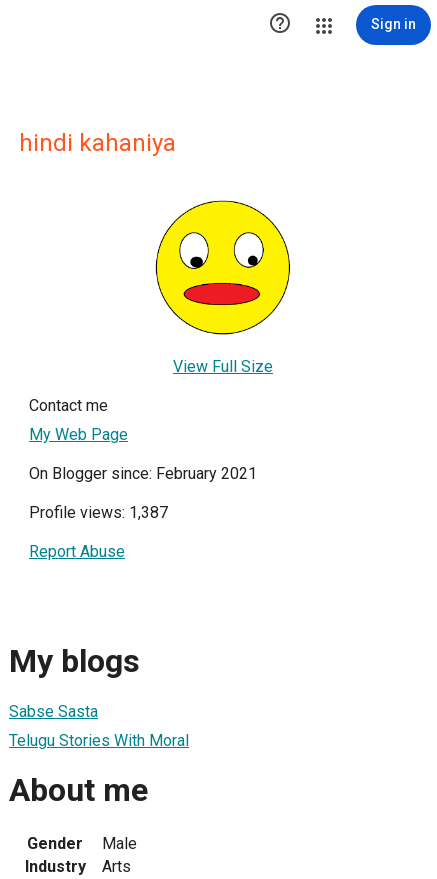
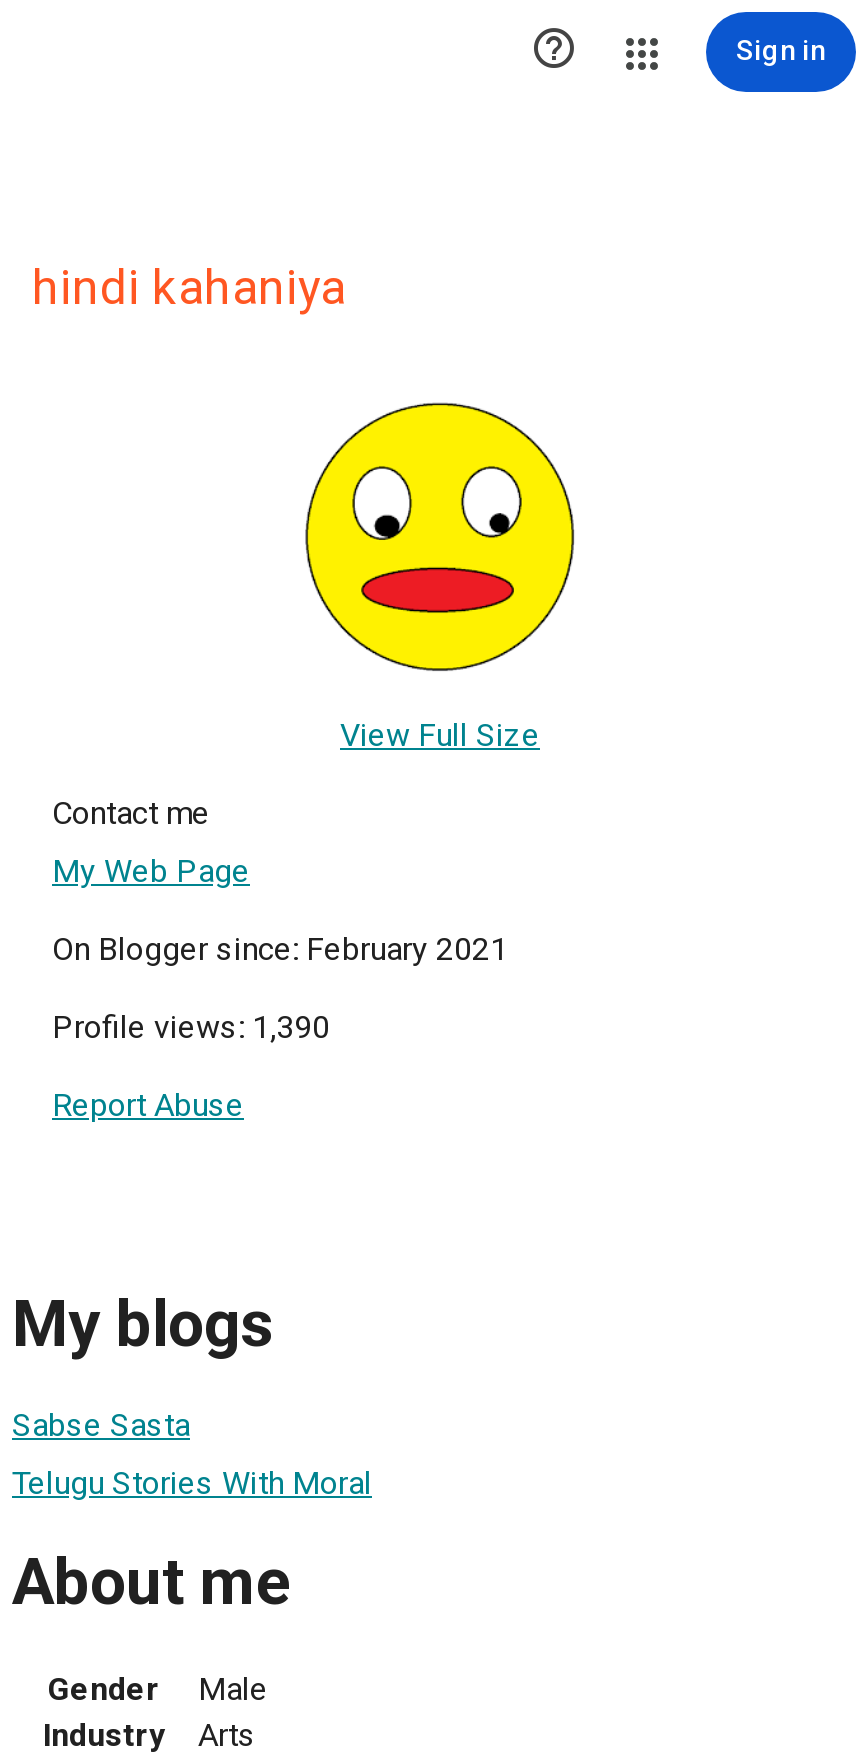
[29,503,168,522] Profile views: 1,387 -> [52,1008,330,1046] Profile views: 1,390

